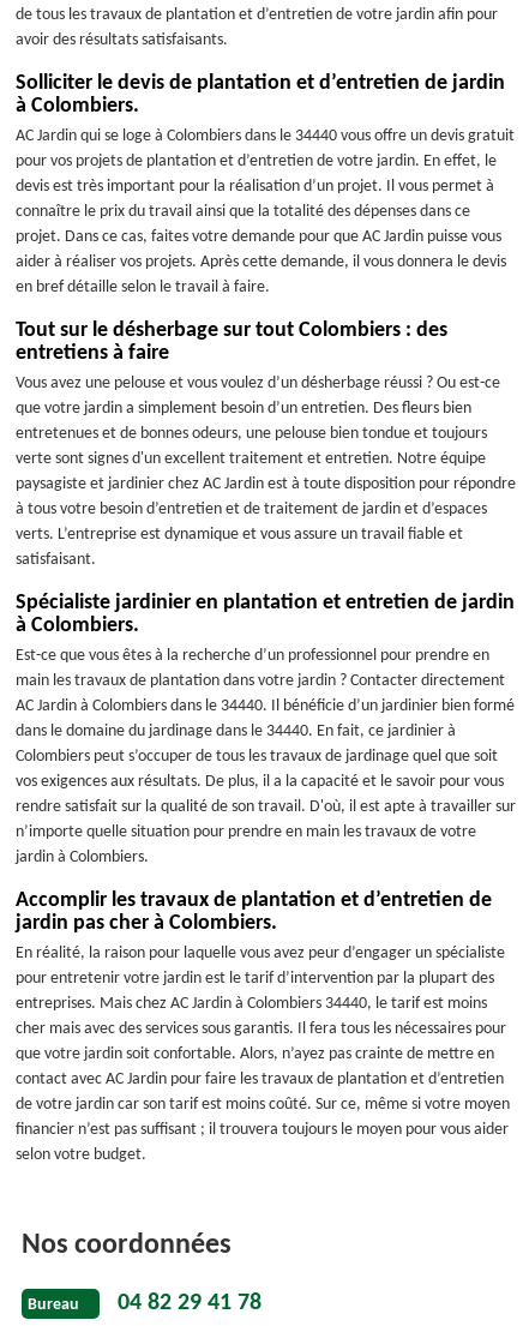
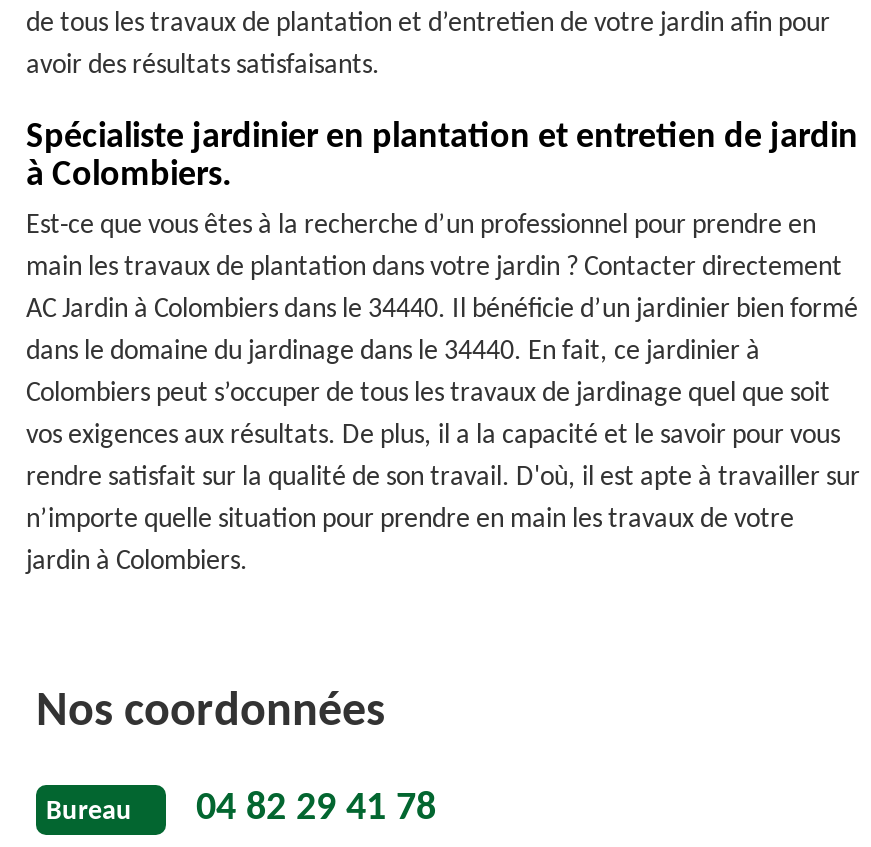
[16,72,516,569] Solliciter le devis de plantation et d’entretien de jardin | à Colombiers. | AC Jardin qui se loge à Colombiers dans le 34440 vous offre un devis gratuit | pour vos projets de plantation et d’entretien de votre jardin. En effet, le | devis est très important pour la réalisation d’un projet. Il vous permet à | connaître le prix du travail ainsi que la totalité des dépenses dans ce | projet. Dans ce cas, faites votre demande pour que AC Jardin puisse vous | aider à réaliser vos projets. Après cette demande, il vous donnera le devis | en bref détaille selon le travail à faire. | Tout sur le désherbage sur tout Colombiers : des | entretiens à faire | Vous avez une pelouse et vous voulez d’un désherbage réussi ? Ou est-ce | que votre jardin a simplement besoin d’un entretien. Des fleurs bien | entretenues et de bonnes odeurs, une pelouse bien tondue et toujours | verte sont signes d'un excellent traitement et entretien. Notre équipe | paysagiste et jardinier chez AC Jardin est à toute disposition pour répondre | à tous votre besoin d’entretien et de traitement de jardin et d’espaces | verts. L’entreprise est dynamique et vous assure un travail fiable et | satisfaisant. -> none
[16,889,510,1164] Accomplir les travaux de plantation et d’entretien de | jardin pas cher à Colombiers. | En réalité, la raison pour laquelle vous avez peur d’engager un spécialiste | pour entretenir votre jardin est le tarif d’intervention par la plupart des | entreprises. Mais chez AC Jardin à Colombiers 34440, le tarif est moins | cher mais avec des services sous garantis. Il fera tous les nécessaires pour | que votre jardin soit confortable. Alors, n’ayez pas crainte de mettre en | contact avec AC Jardin pour faire les travaux de plantation et d’entretien | de votre jardin car son tarif est moins coûté. Sur ce, même si votre moyen | financier n’est pas suffisant ; il trouvera toujours le moyen pour vous aider | selon votre budget. -> none

